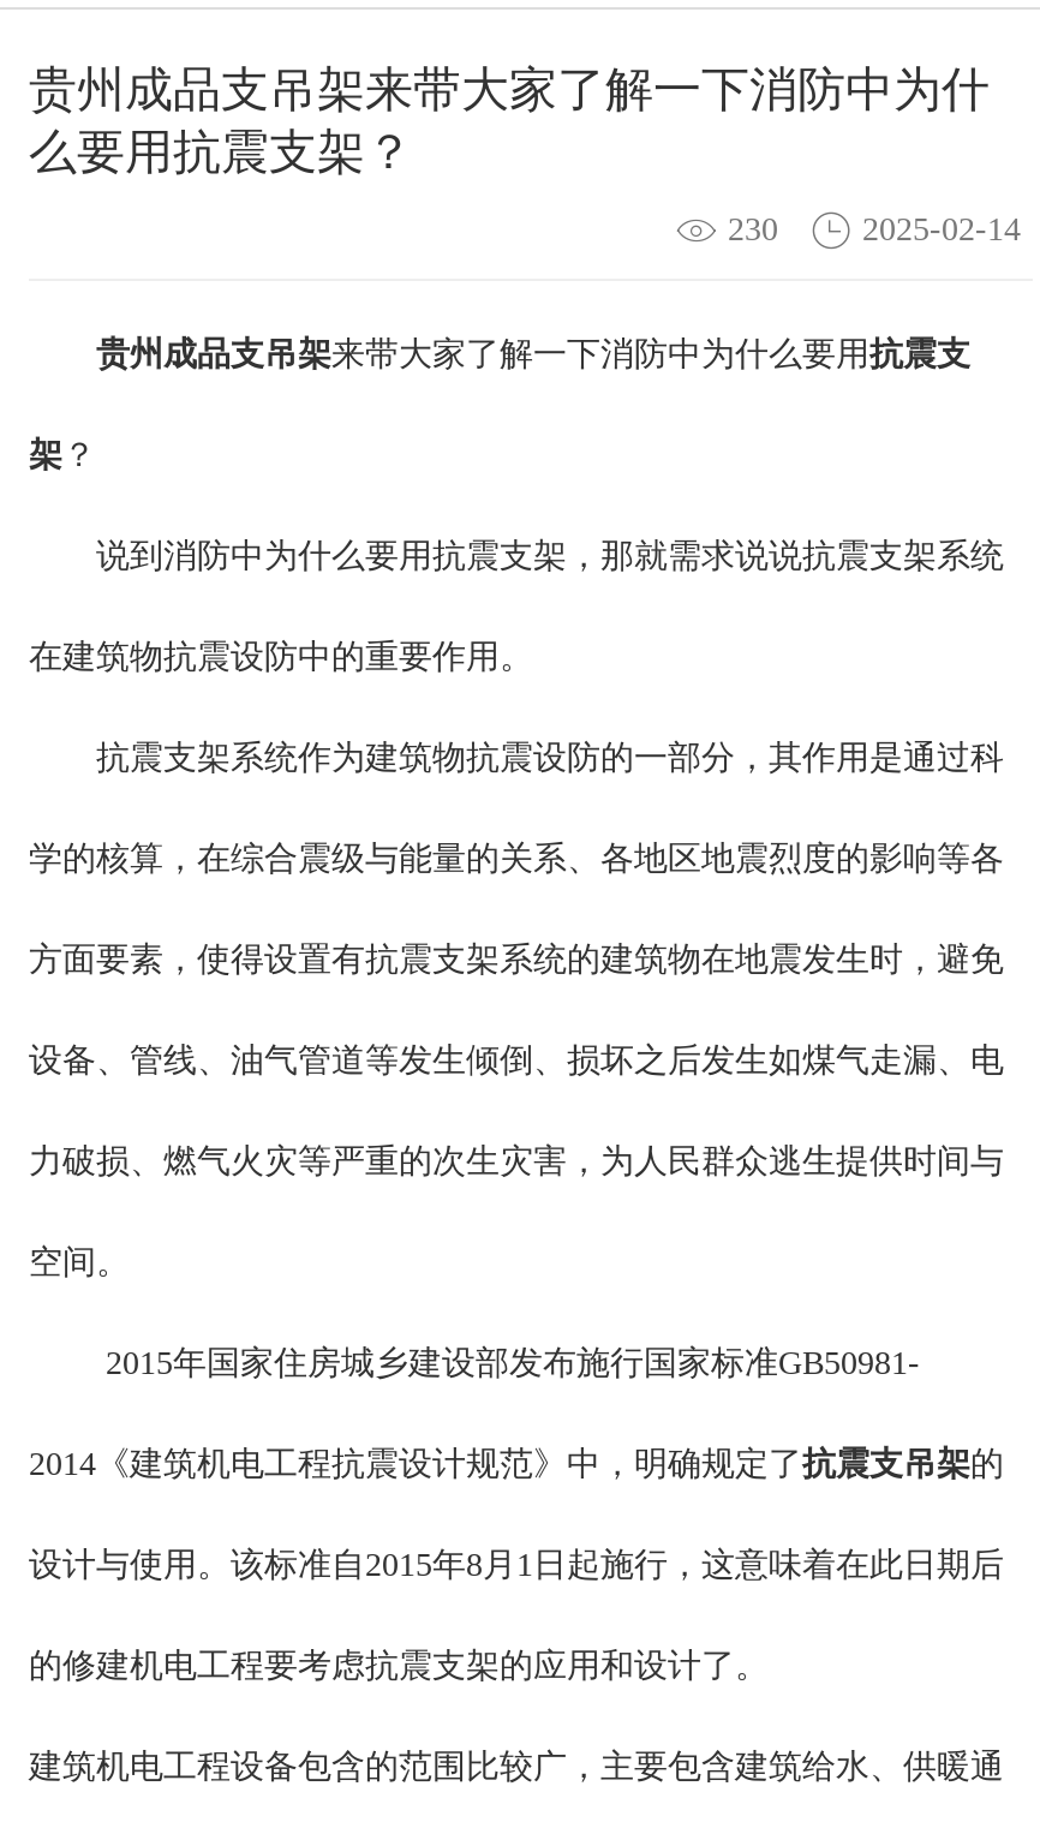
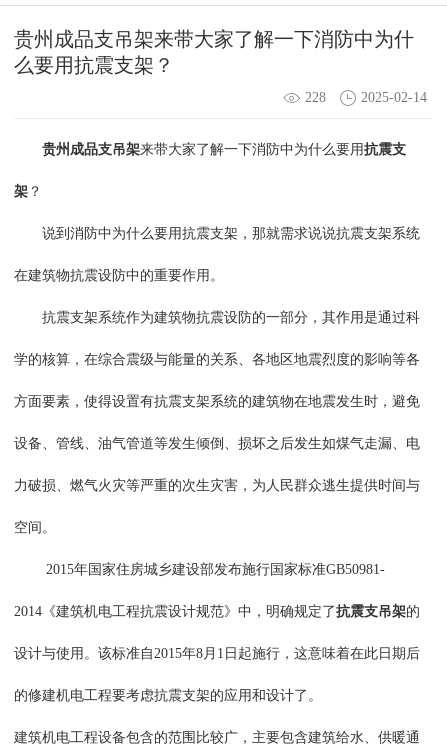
[728,211,778,247] 230 -> [305,90,326,105] 228

